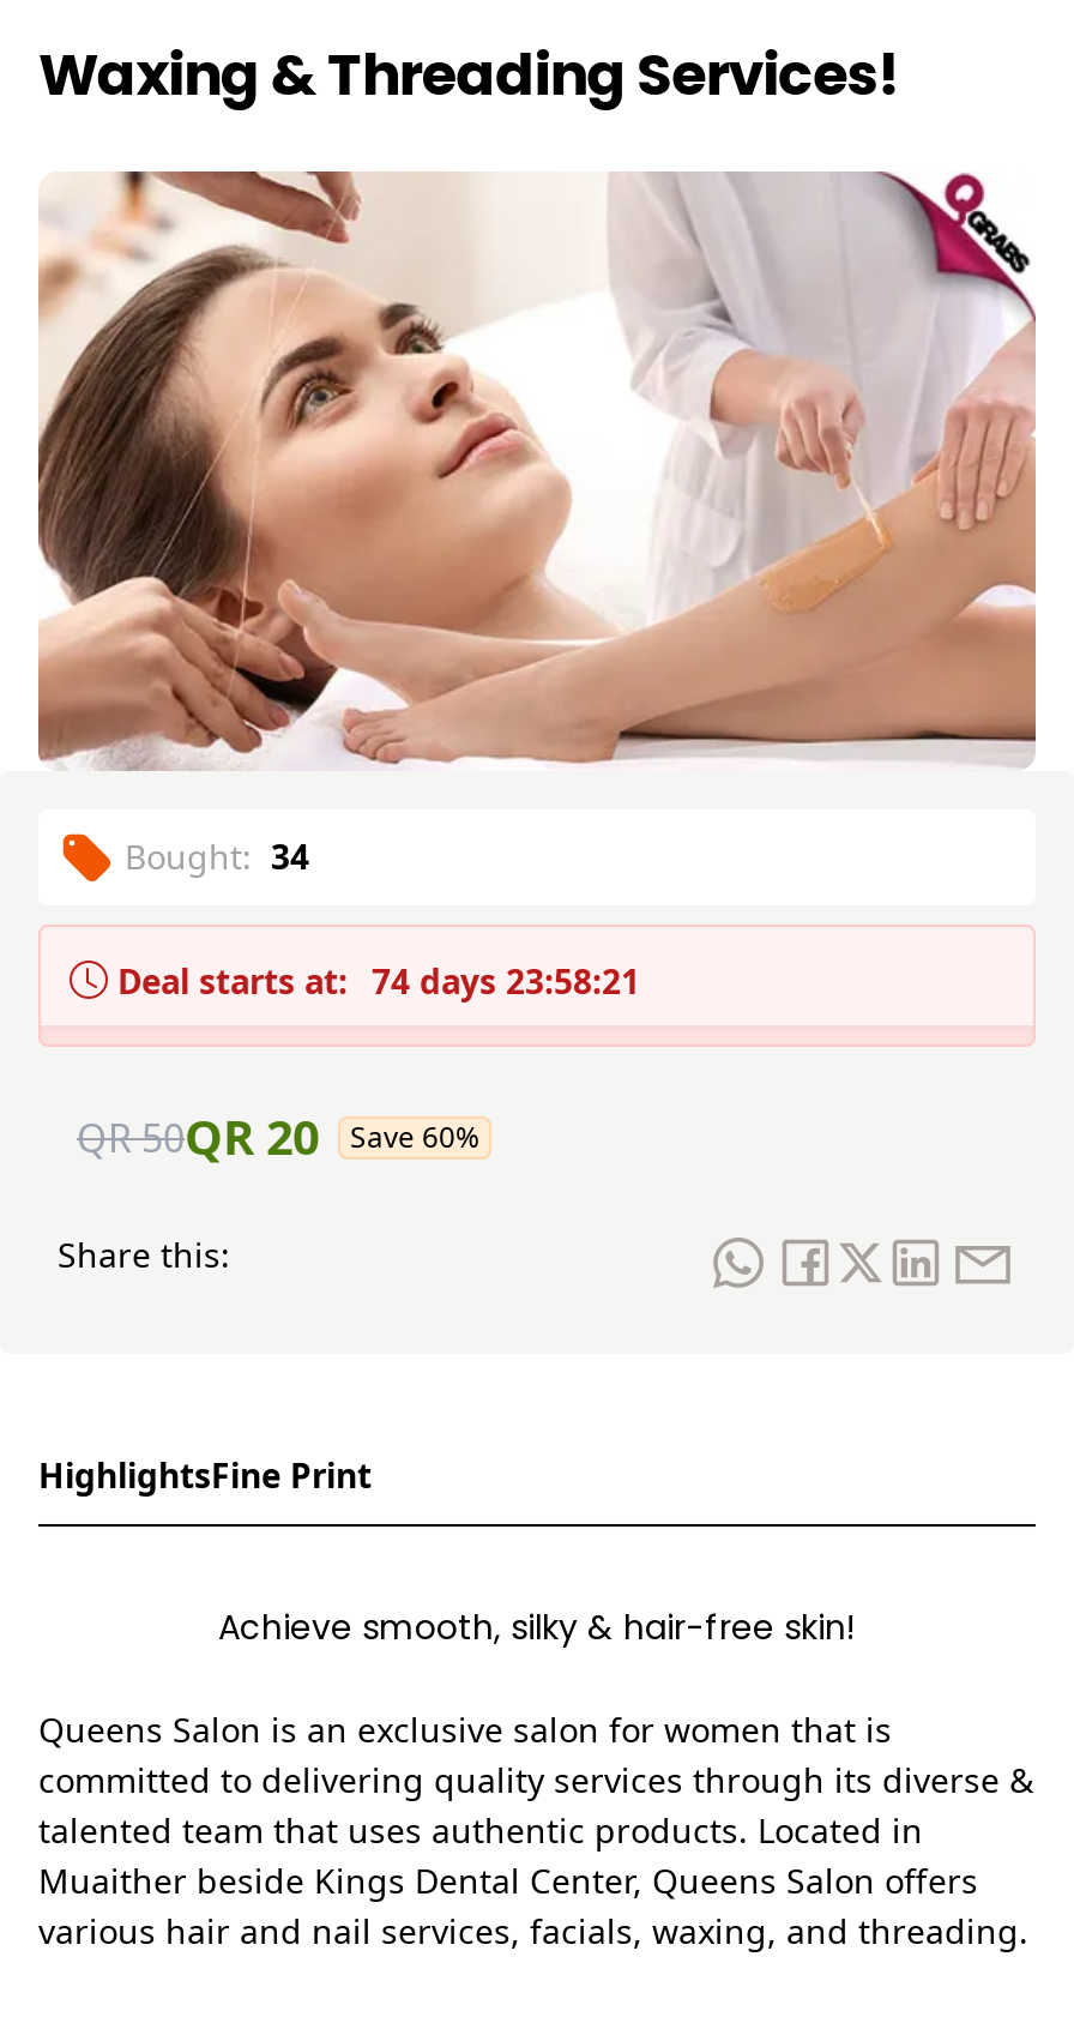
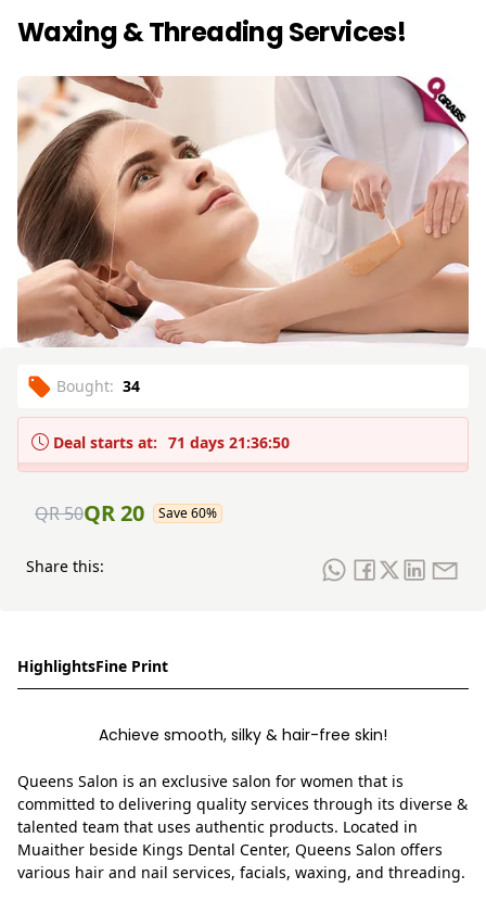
[117,957,640,1003] Deal starts at: 74 days 23:58:21 -> [53,432,290,452] Deal starts at: 71 days 21:36:50

